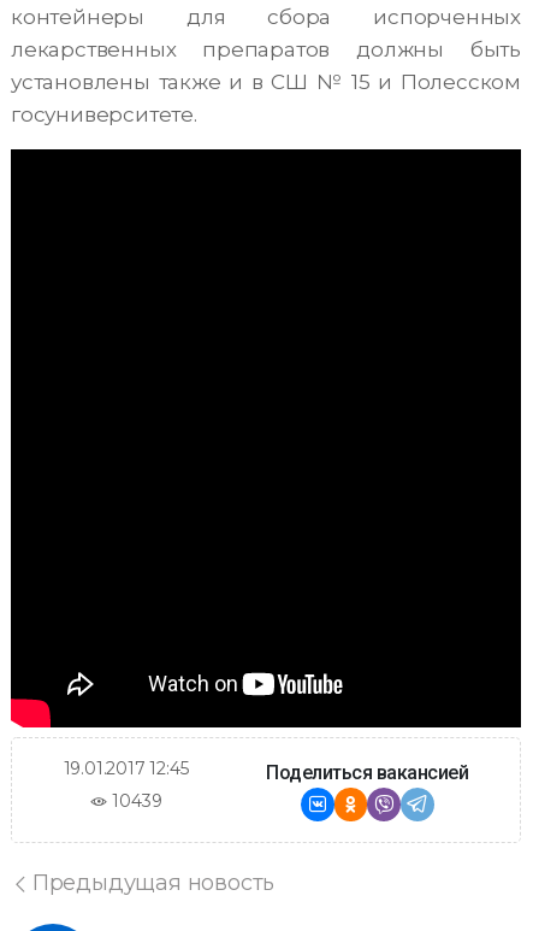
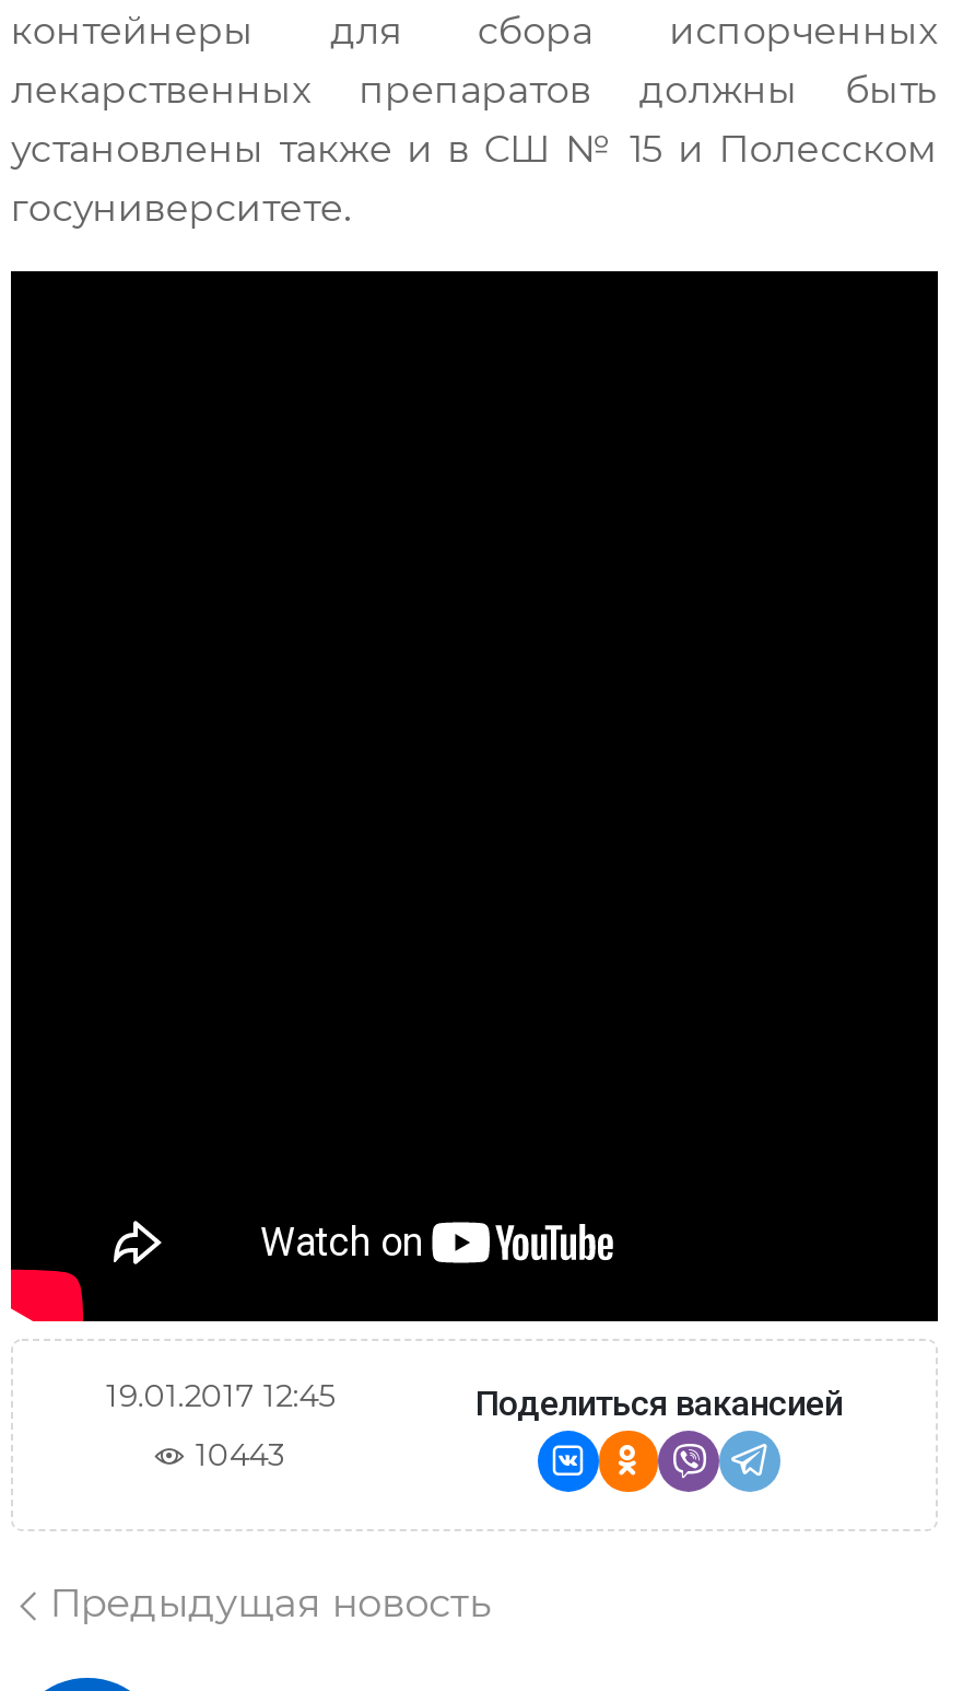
[112,791,162,812] 10439 -> [195,1436,285,1476] 10443

